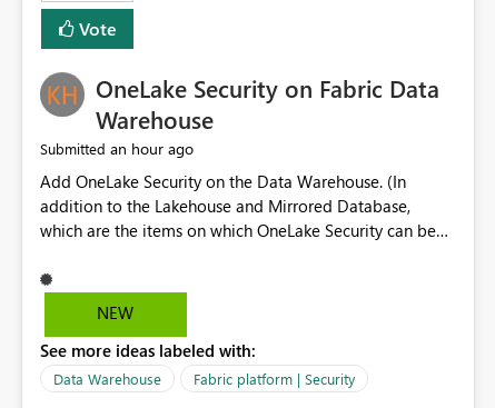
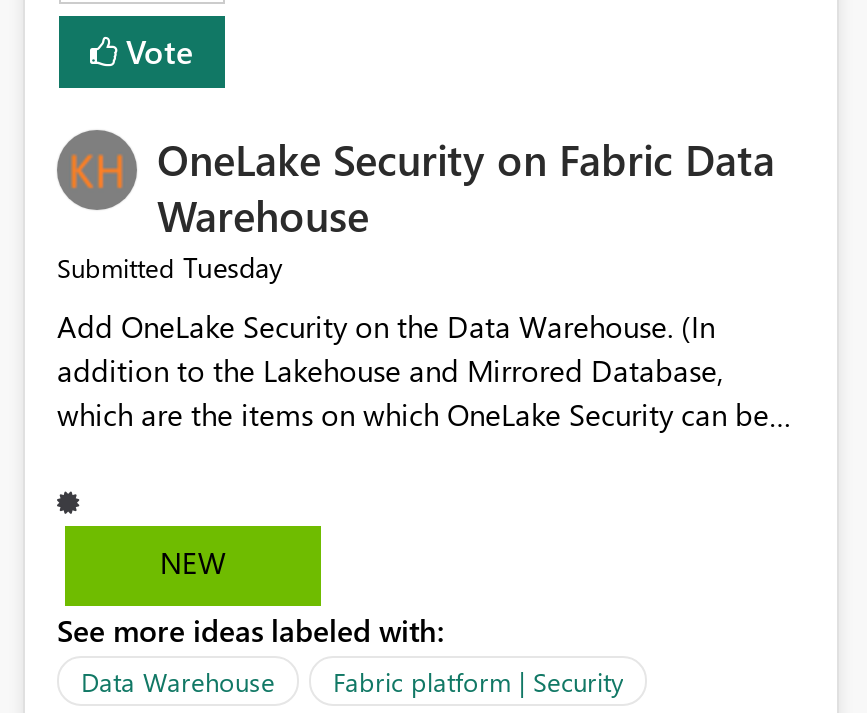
[40,138,194,159] Submitted an hour ago -> [57,249,283,287] Submitted Tuesday

